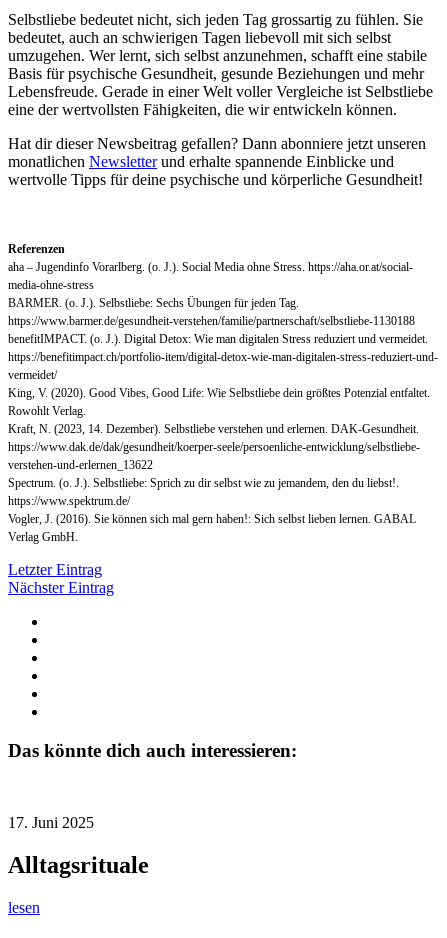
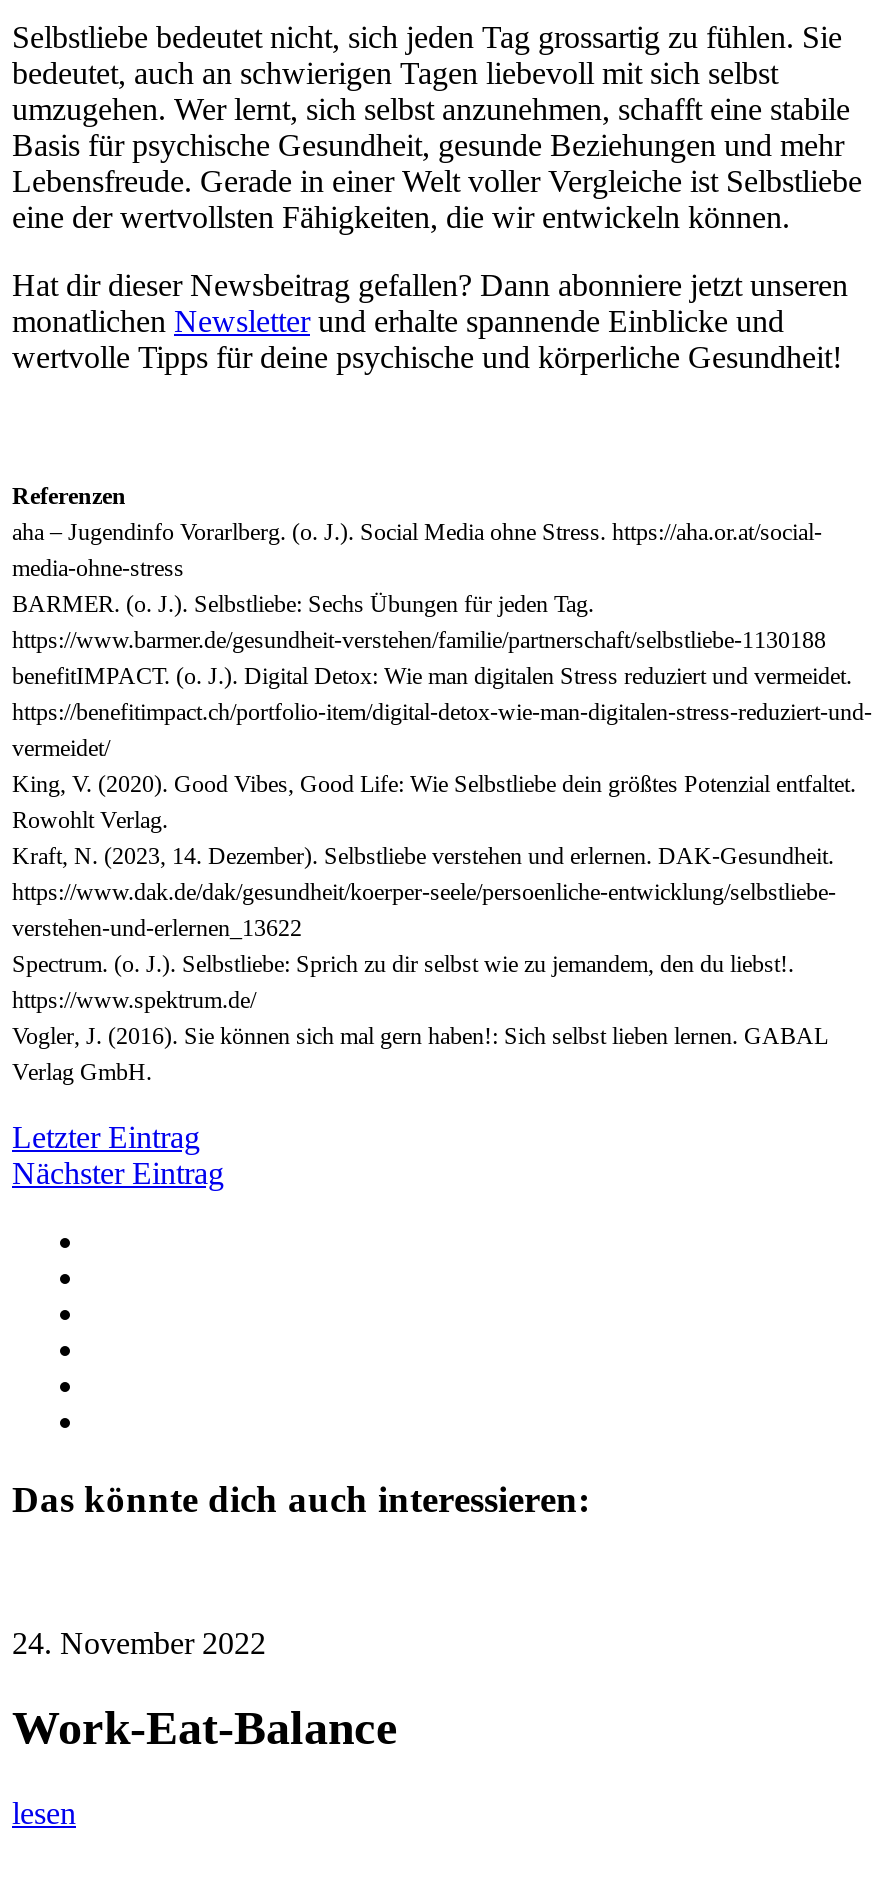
[8,814,94,831] 17. Juni 2025 -> [12,1626,266,1660] 24. November 2022
[8,852,149,878] Alltagsrituale -> [12,1702,398,1754] Work-Eat-Balance

